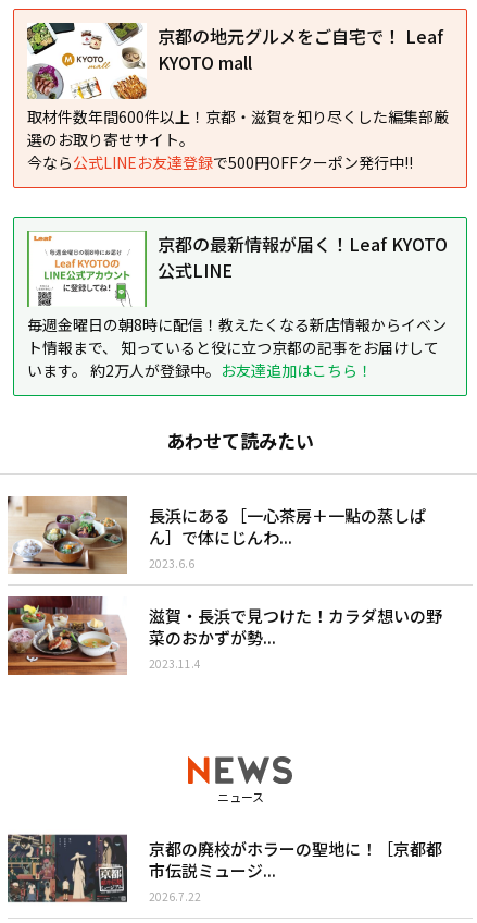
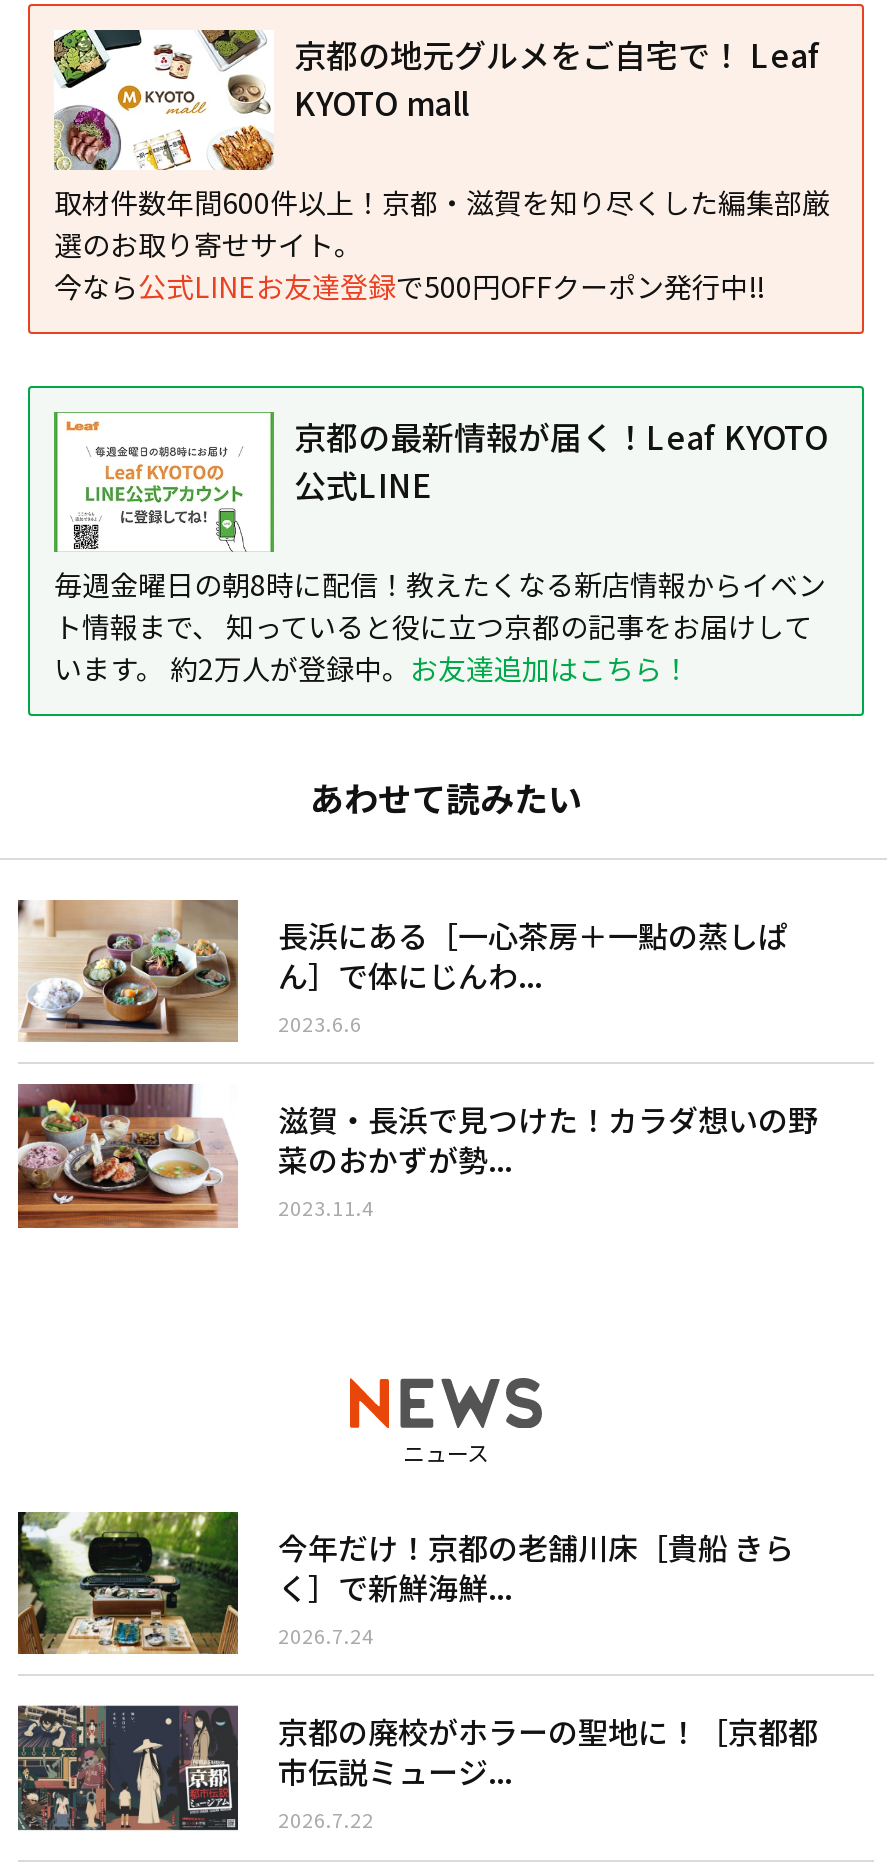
none -> [16,1510,794,1658] [image] | 今年だけ！京都の老舗川床［貴船 きら | く］で新鮮海鮮... | 2026.7.24

